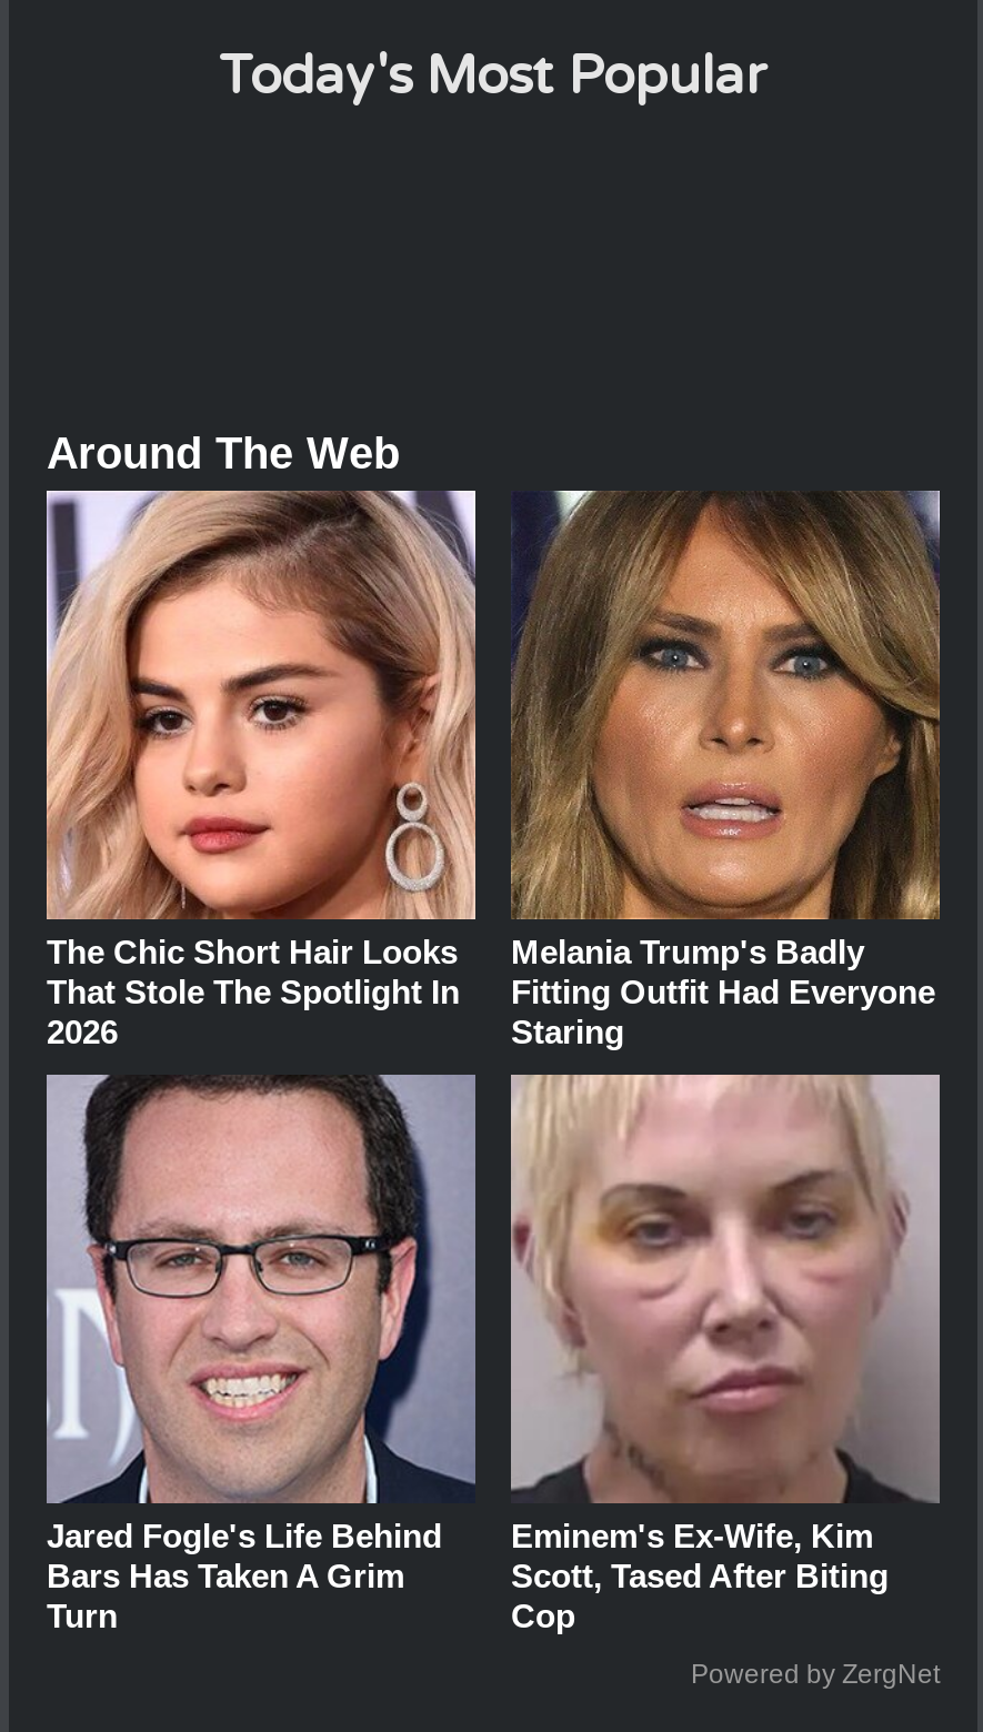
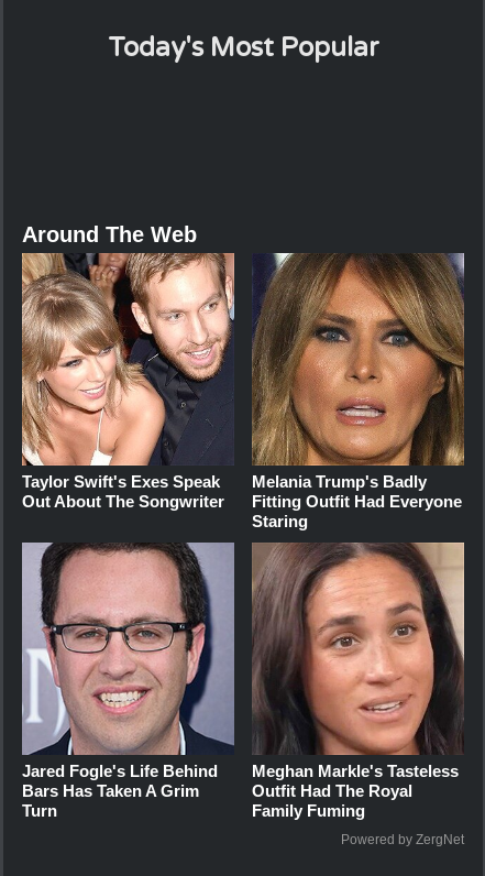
[44,489,478,1050] [image] | The Chic Short Hair Looks | That Stole The Spotlight In | 2026 -> [21,252,235,511] [image] | Taylor Swift's Exes Speak | Out About The Songwriter
[509,1073,942,1634] [image] | Eminem's Ex-Wife, Kim | Scott, Tased After Biting | Cop -> [252,543,464,820] [image] | Meghan Markle's Tasteless | Outfit Had The Royal | Family Fuming

